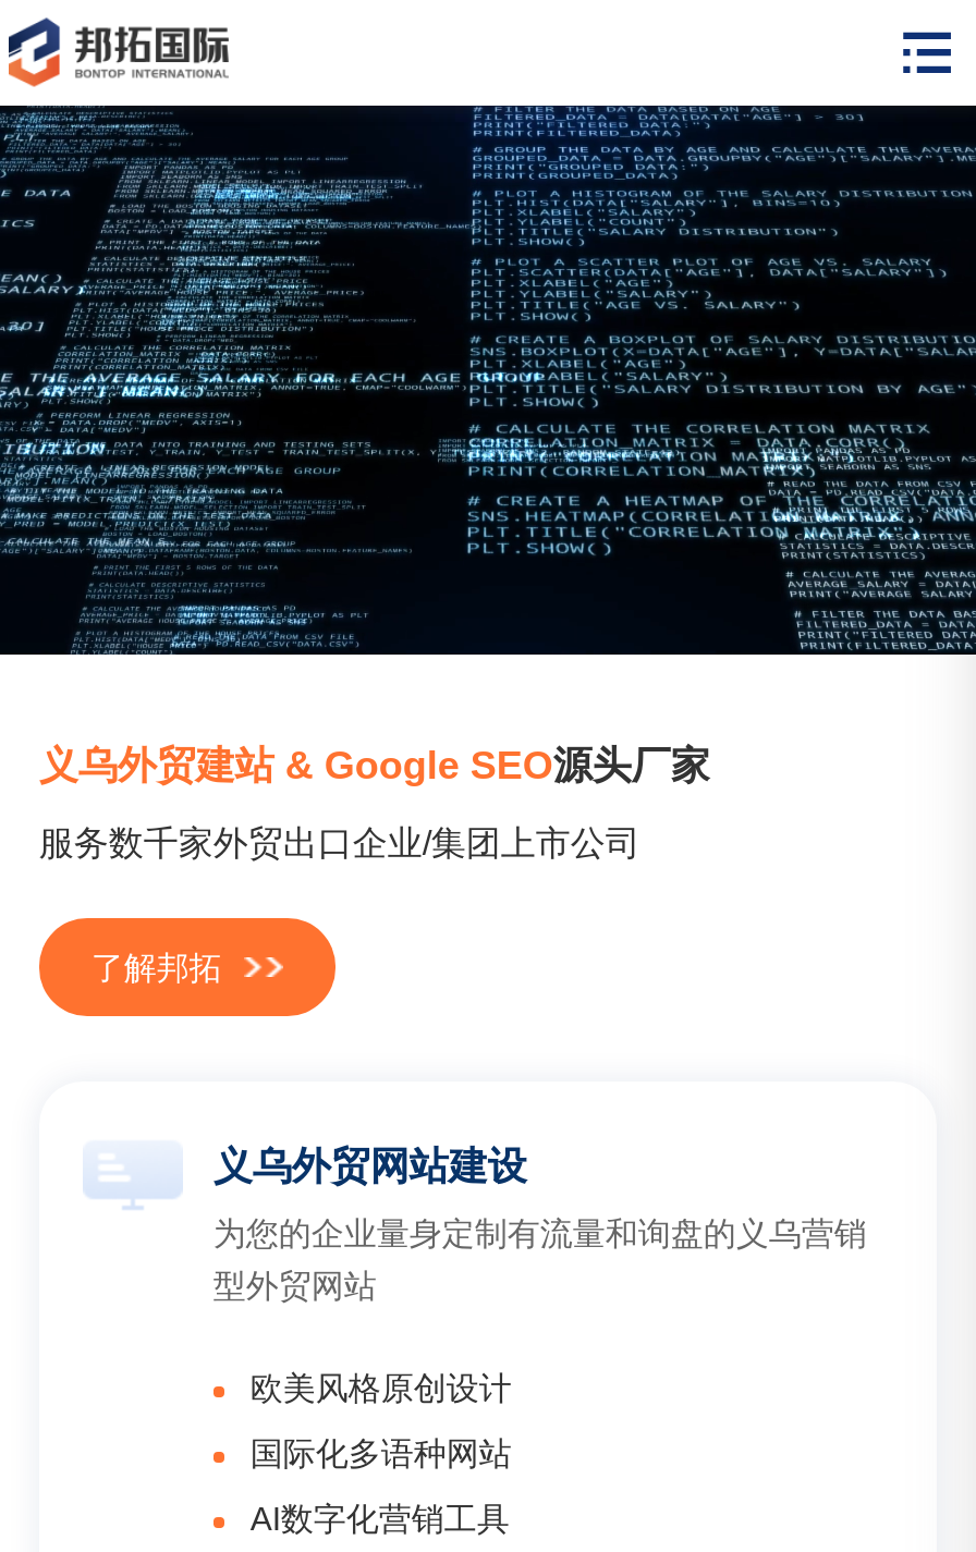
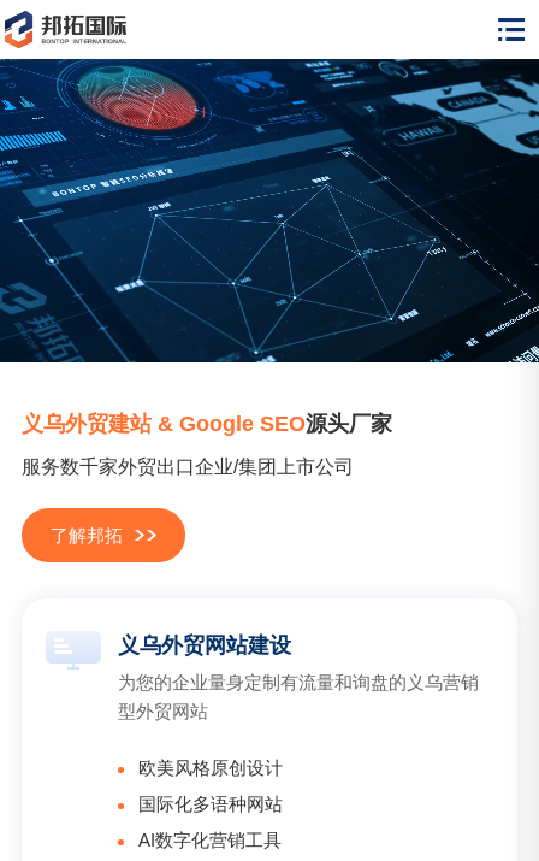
[7,103,969,657] [image] -> [4,58,535,364] [image]

